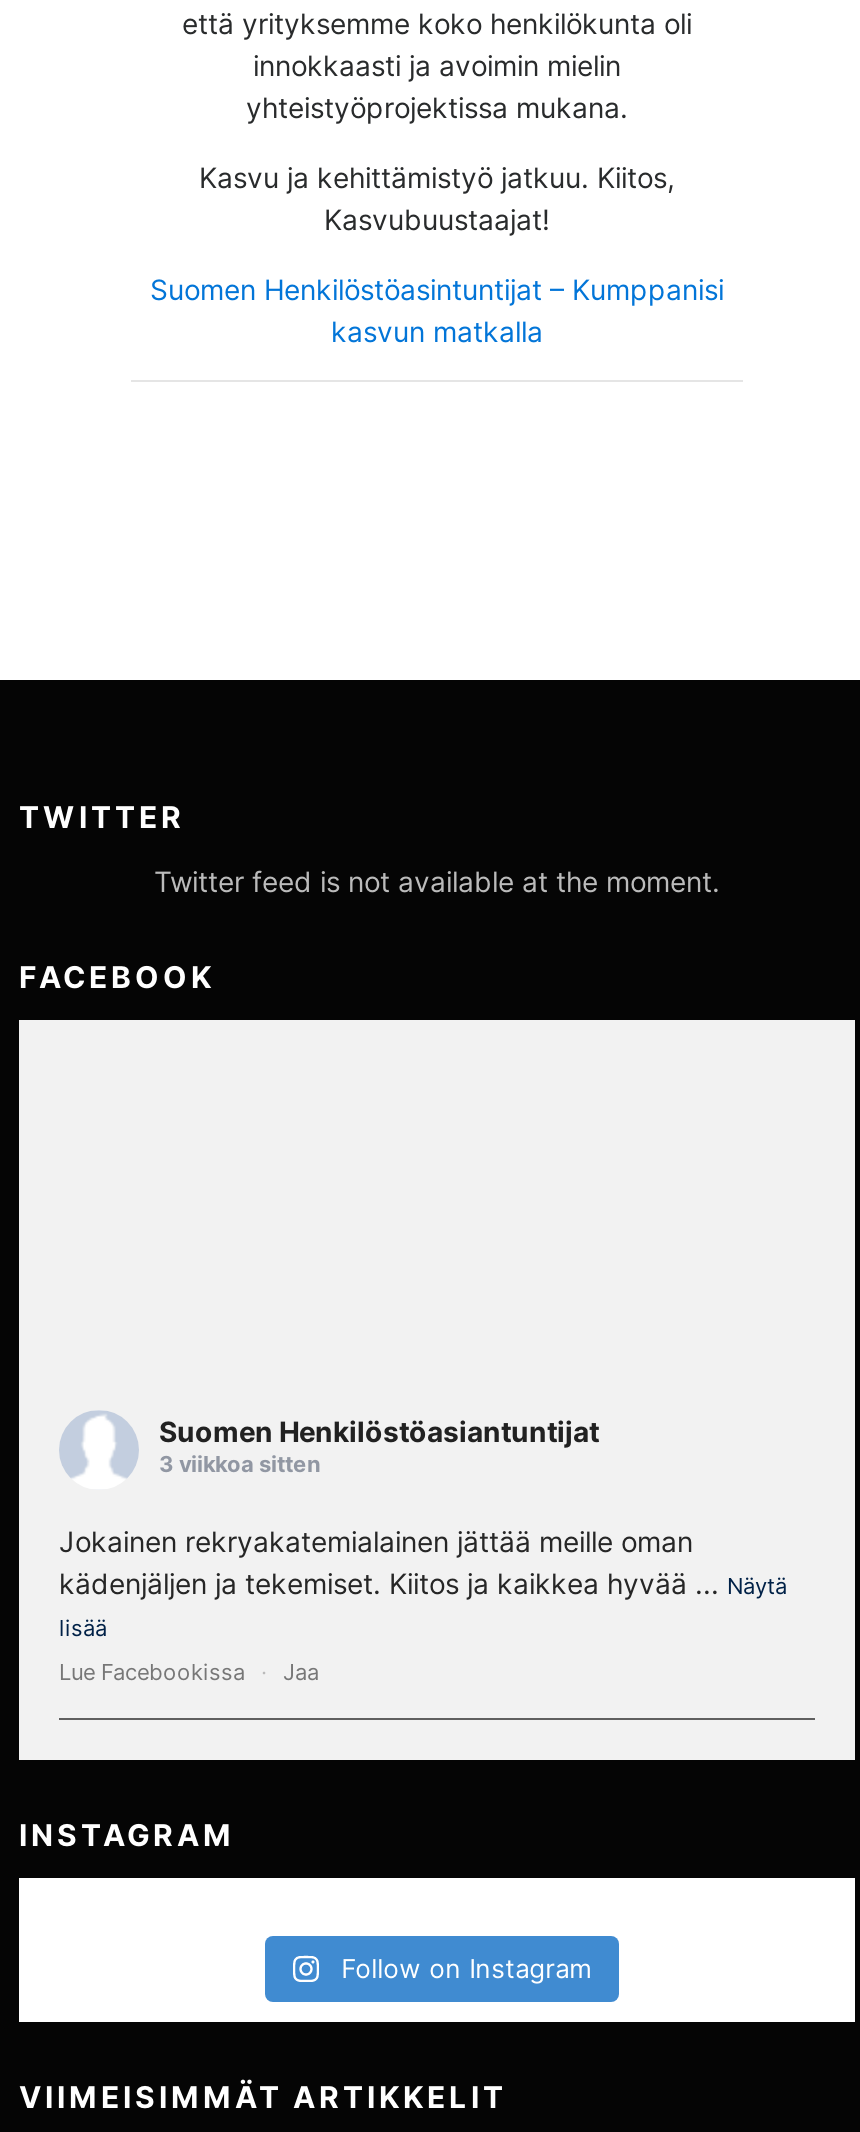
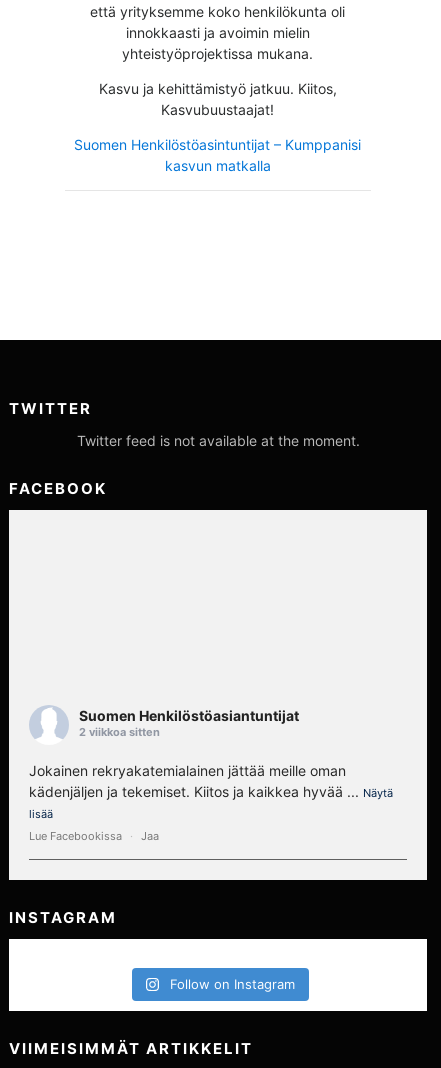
[159,1450,321,1478] 3 viikkoa sitten -> [79,725,160,739] 2 viikkoa sitten

